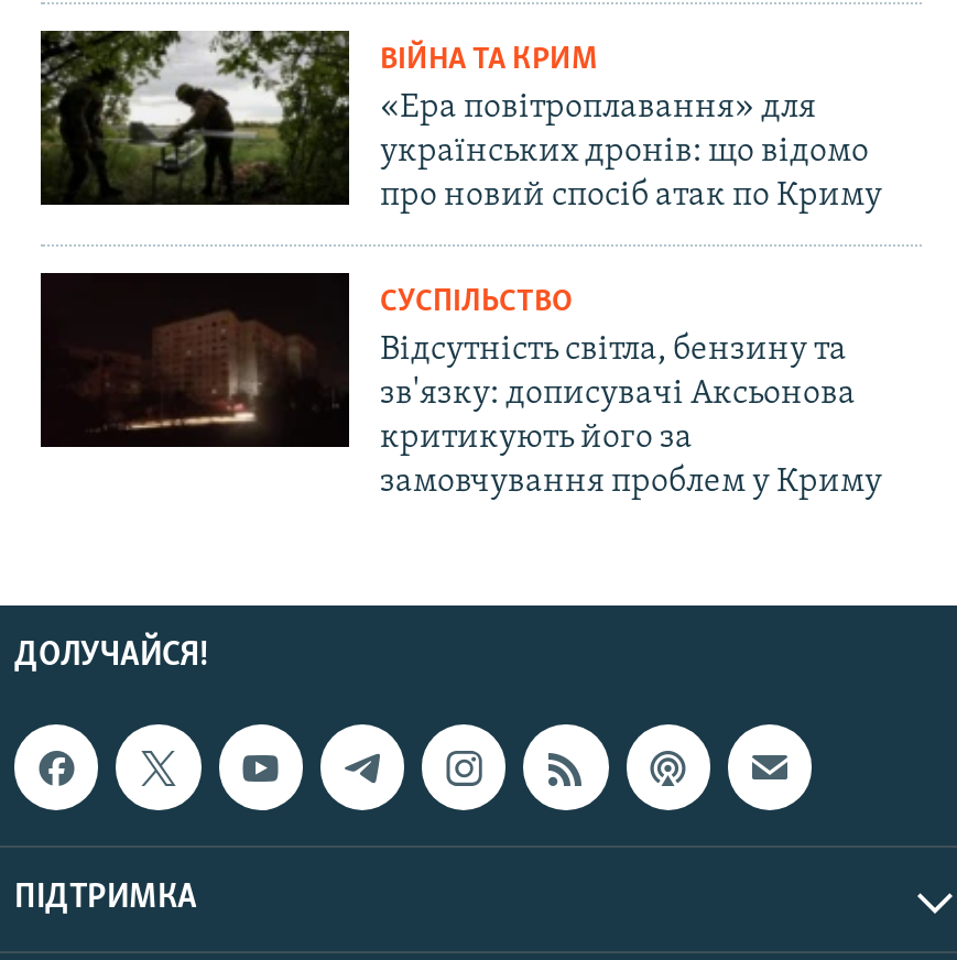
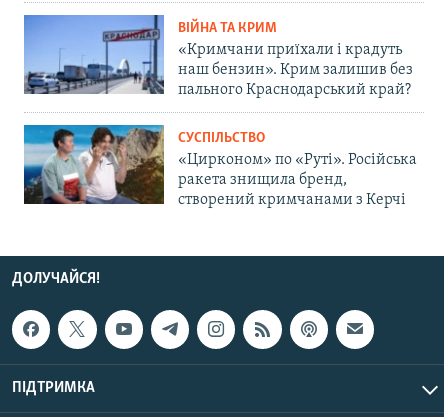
[39,29,882,214] [image] | «Ера повітроплавання» для | українських дронів: що відомо | про новий спосіб атак по Криму -> [23,14,413,98] [image] | «Кримчани приїхали і крадуть | наш бензин». Крим залишив без | пального Краснодарський край?
[39,271,882,500] [image] | Відсутність світла, бензину та | зв'язку: дописувачі Аксьонова | критикують його за | замовчування проблем у Криму -> [23,124,417,208] [image] | «Цирконом» по «Руті». Російська | ракета знищила бренд, | створений кримчанами з Керчі

